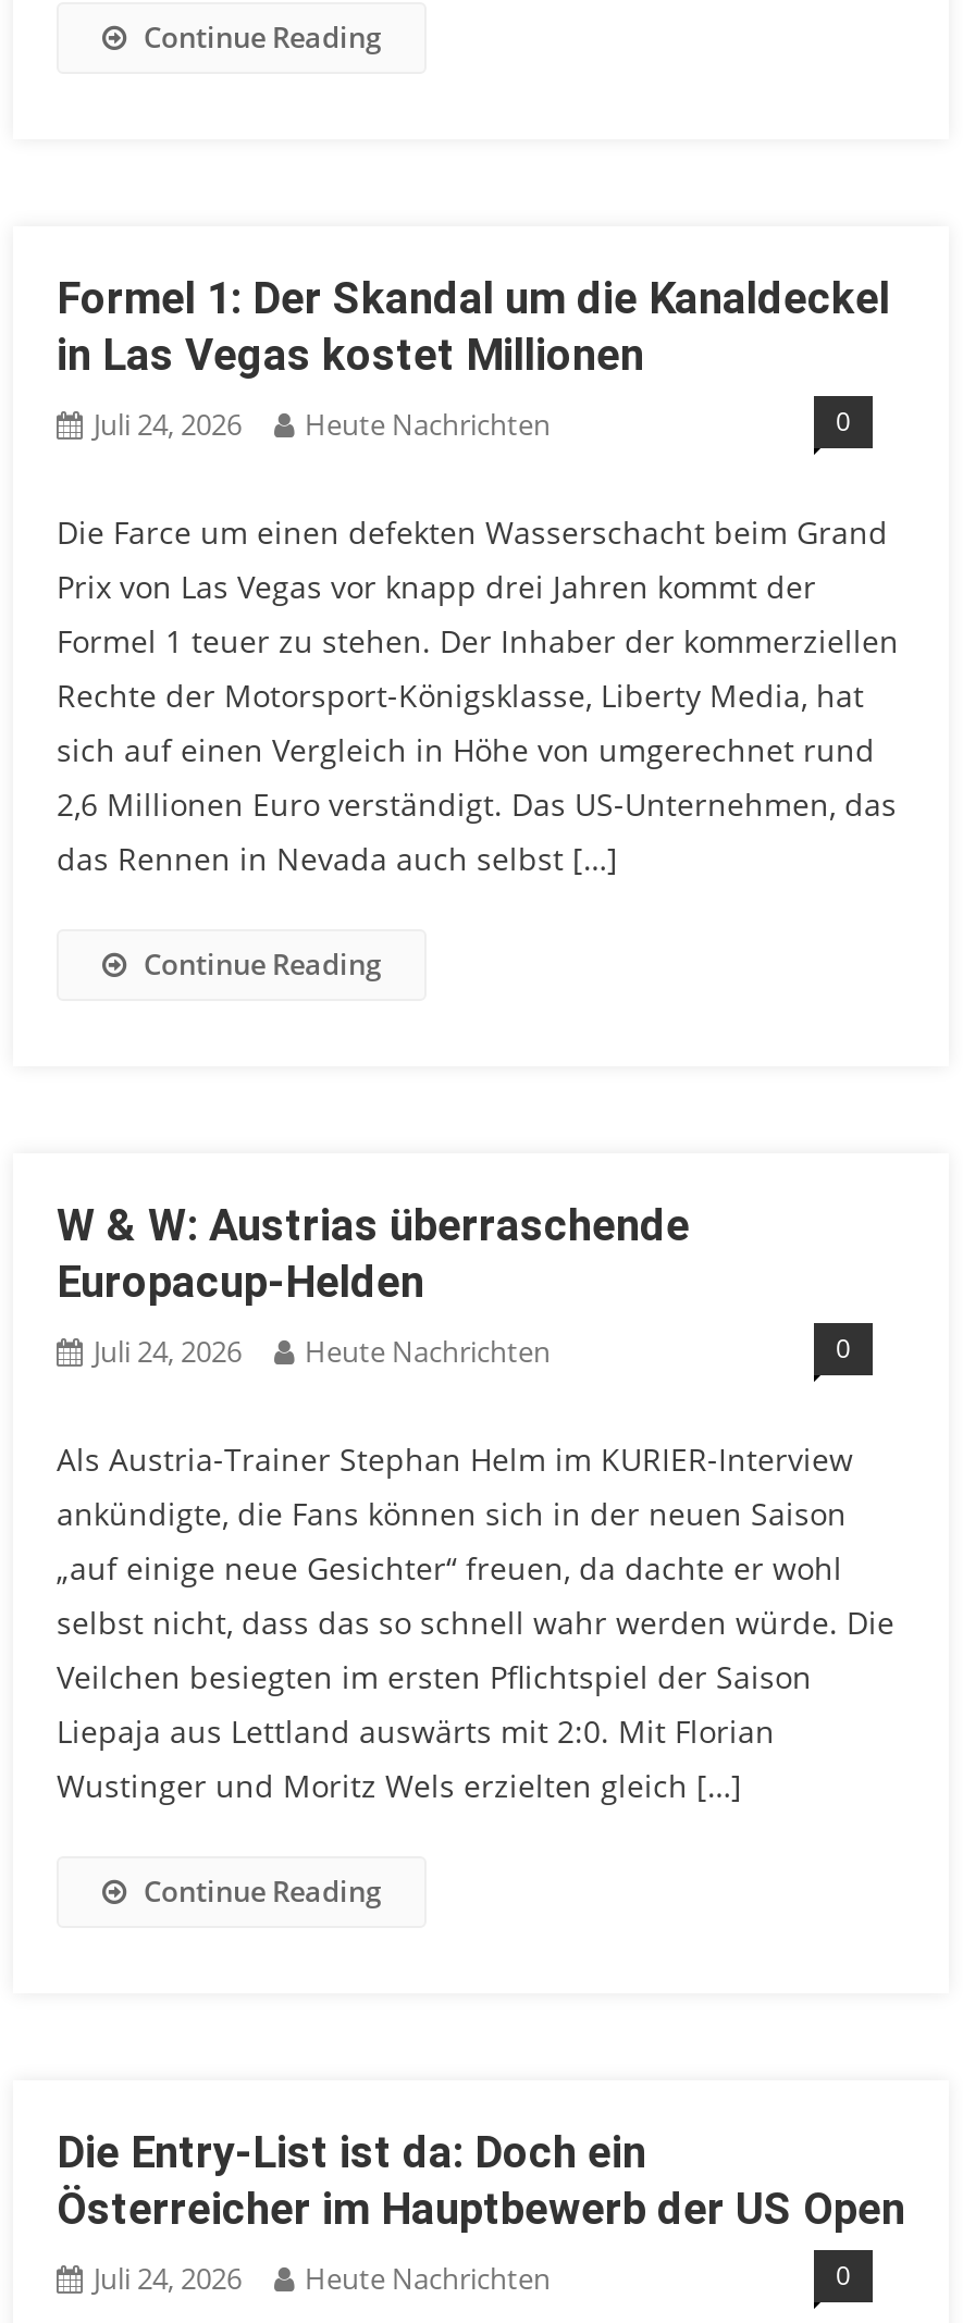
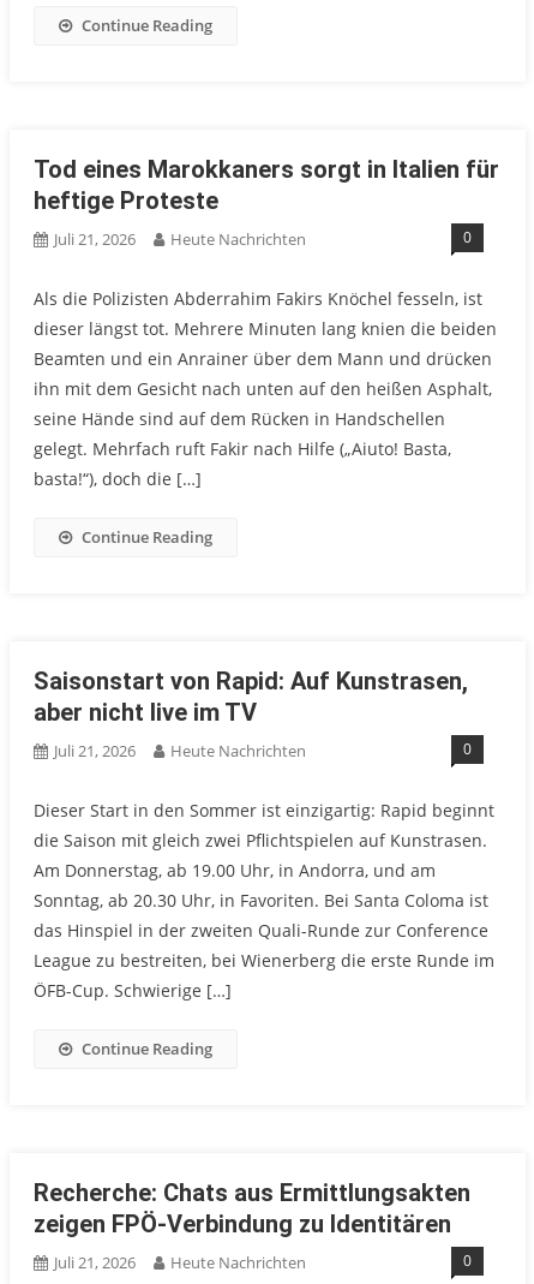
[57,272,890,381] Formel 1: Der Skandal um die Kanaldeckel | in Las Vegas kostet Millionen -> [34,155,499,215] Tod eines Marokkaners sorgt in Italien für | heftige Proteste
[94,405,551,444] Juli 24, 2026 Heute Nachrichten -> [54,228,306,250] Juli 21, 2026 Heute Nachrichten
[57,511,899,879] Die Farce um einen defekten Wasserschacht beim Grand | Prix von Las Vegas vor knapp drei Jahren kommt der | Formel 1 teuer zu stehen. Der Inhaber der kommerziellen | Rechte der Motorsport-Königsklasse, Liberty Media, hat | sich auf einen Vergleich in Höhe von umgerechnet rund | 2,6 Millionen Euro verständigt. Das US-Unternehmen, das | das Rennen in Nevada auch selbst […] -> [34,287,497,490] Als die Polizisten Abderrahim Fakirs Knöchel fesseln, ist | dieser längst tot. Mehrere Minuten lang knien die beiden | Beamten und ein Anrainer über dem Mann und drücken | ihn mit dem Gesicht nach unten auf den heißen Asphalt, | seine Hände sind auf dem Rücken in Handschellen | gelegt. Mehrfach ruft Fakir nach Hilfe („Aiuto! Basta, | basta!“), doch die […]
[57,1199,690,1308] W & W: Austrias überraschende | Europacup-Helden -> [34,667,468,727] Saisonstart von Rapid: Auf Kunstrasen, | aber nicht live im TV
[94,1332,551,1371] Juli 24, 2026 Heute Nachrichten -> [54,740,306,762] Juli 21, 2026 Heute Nachrichten
[57,1438,894,1806] Als Austria-Trainer Stephan Helm im KURIER-Interview | ankündigte, die Fans können sich in der neuen Saison | „auf einige neue Gesichter“ freuen, da dachte er wohl | selbst nicht, dass das so schnell wahr werden würde. Die | Veilchen besiegten im ersten Pflichtspiel der Saison | Liepaja aus Lettland auswärts mit 2:0. Mit Florian | Wustinger und Moritz Wels erzielten gleich […] -> [34,799,494,1002] Dieser Start in den Sommer ist einzigartig: Rapid beginnt | die Saison mit gleich zwei Pflichtspielen auf Kunstrasen. | Am Donnerstag, ab 19.00 Uhr, in Andorra, und am | Sonntag, ab 20.30 Uhr, in Favoriten. Bei Santa Coloma ist | das Hinspiel in der zweiten Quali-Runde zur Conference | League zu bestreiten, bei Wienerberg die erste Runde im | ÖFB-Cup. Schwierige […]
[57,2126,905,2235] Die Entry-List ist da: Doch ein | Österreicher im Hauptbewerb der US Open -> [34,1178,470,1238] Recherche: Chats aus Ermittlungsakten | zeigen FPÖ-Verbindung zu Identitären
[94,2259,551,2298] Juli 24, 2026 Heute Nachrichten -> [54,1252,306,1273] Juli 21, 2026 Heute Nachrichten

